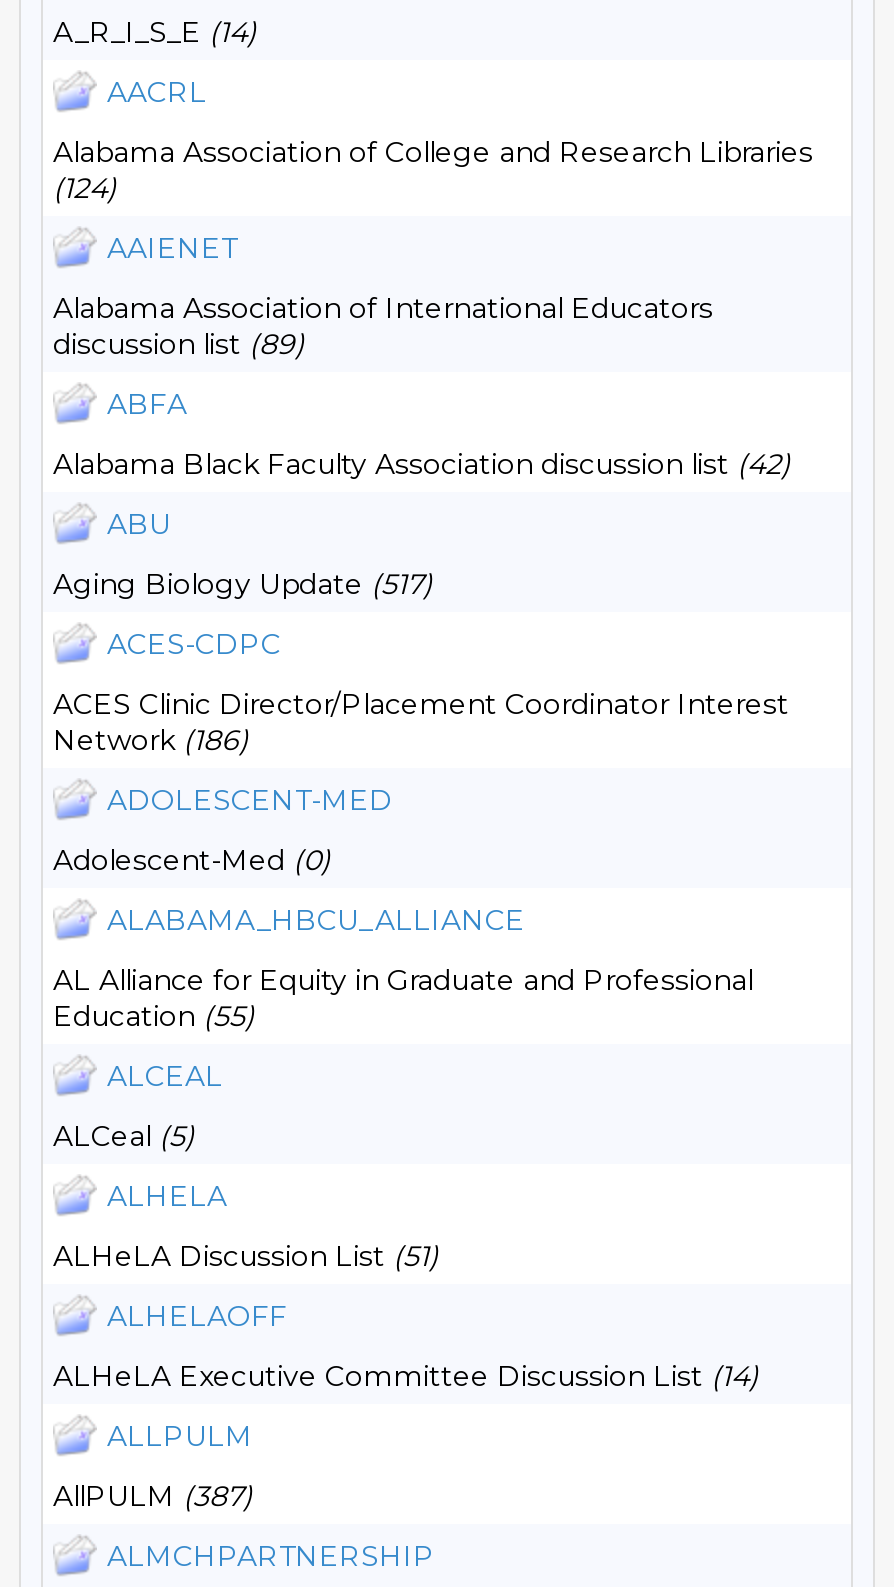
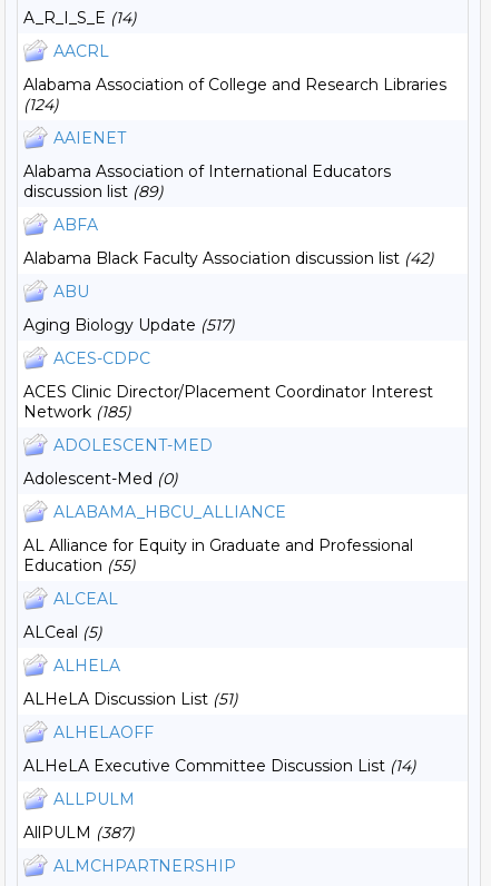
[53,722,249,758] Network (186) -> [23,402,131,422] Network (185)

